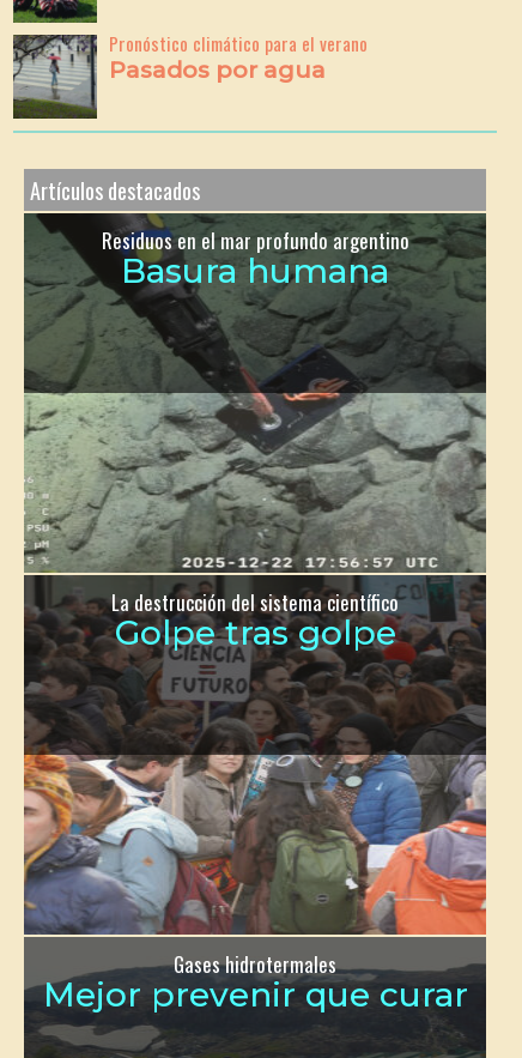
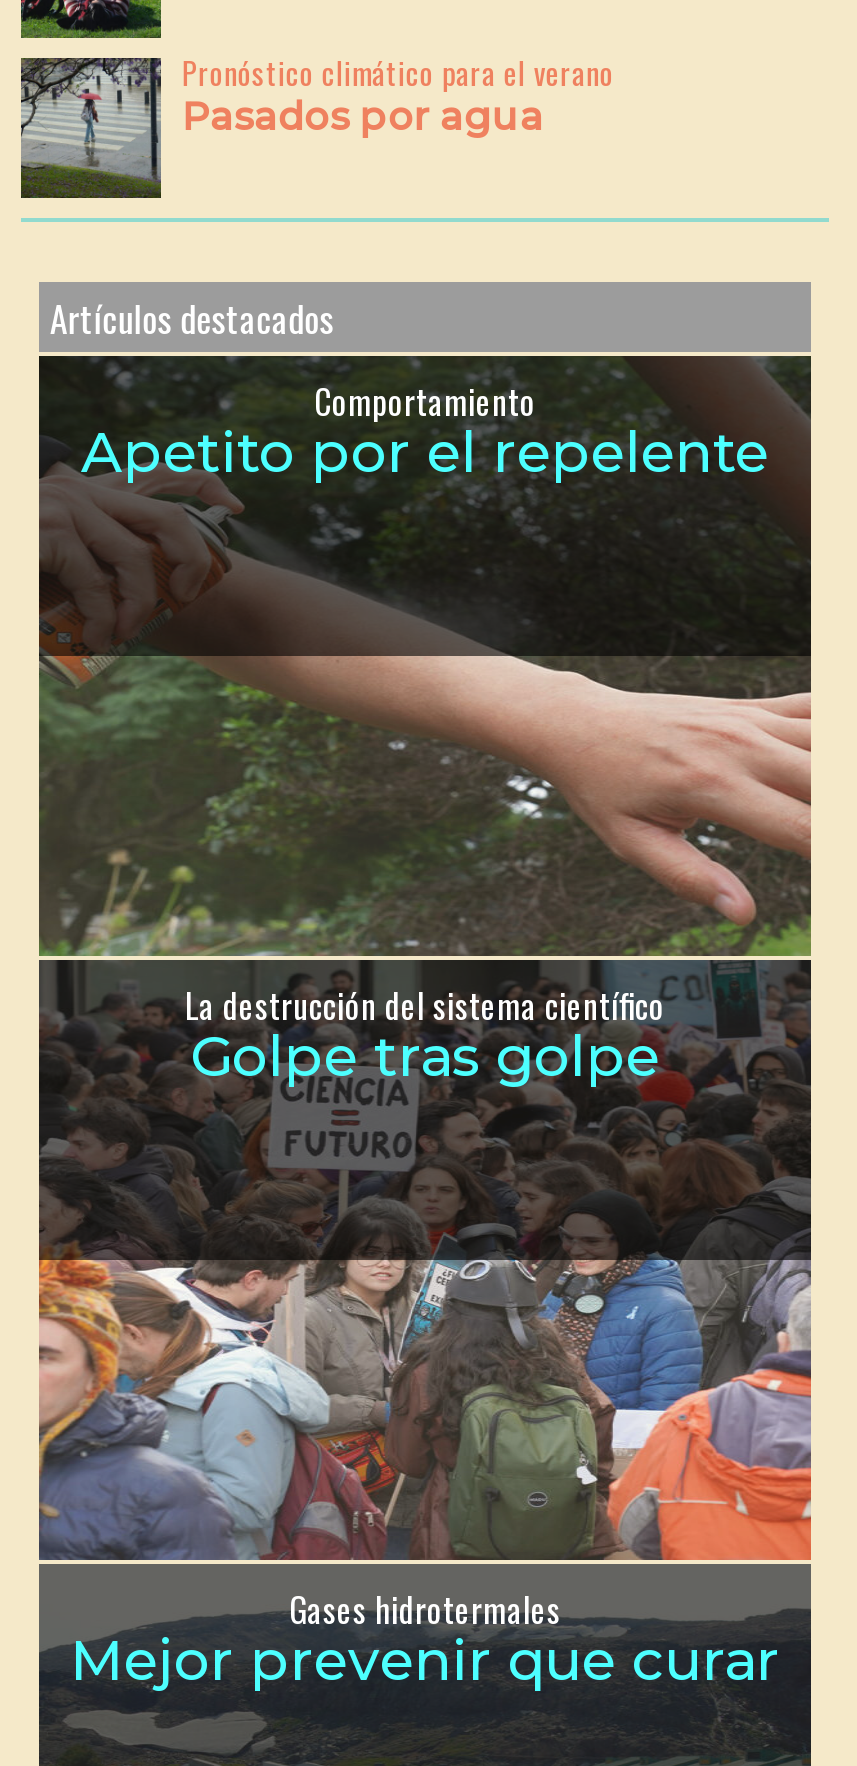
[24,213,486,573] [image] | Residuos en el mar profundo argentino | Basura humana -> [37,356,811,958] [image] | Comportamiento | Apetito por el repelente

